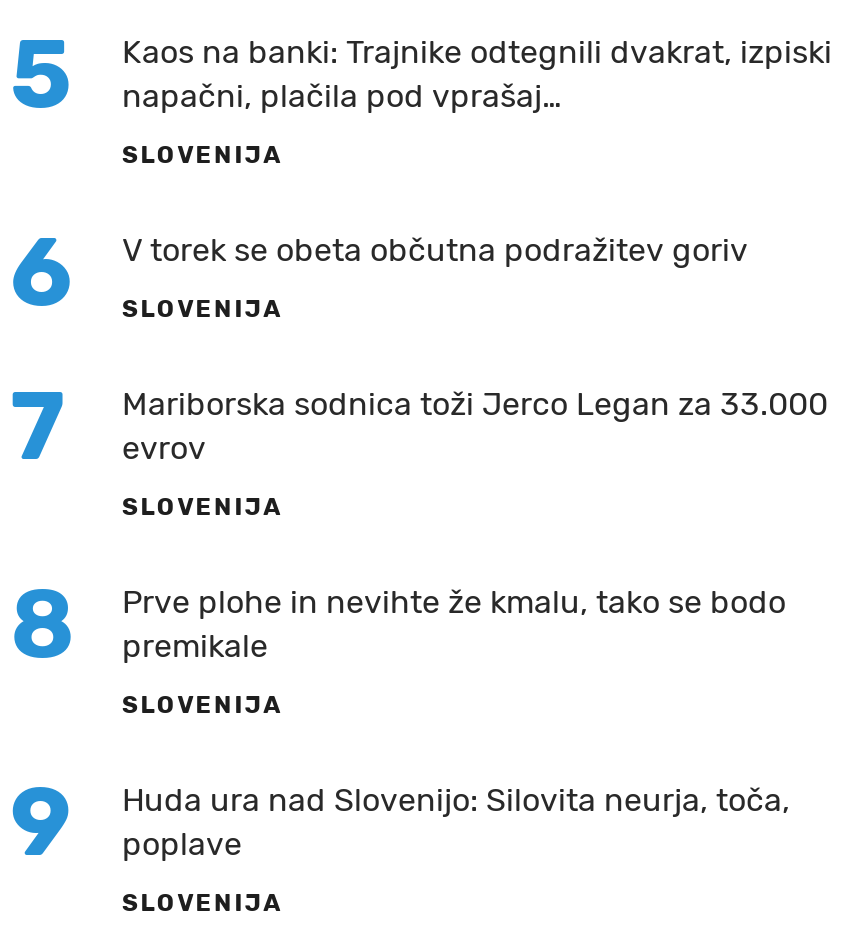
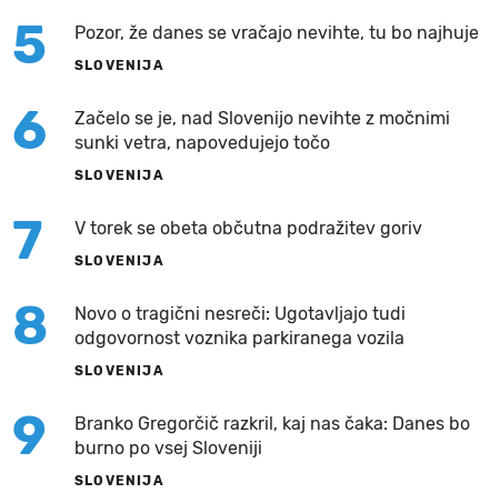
[122,33,832,115] Kaos na banki: Trajnike odtegnili dvakrat, izpiski | napačni, plačila pod vprašaj… -> [74,22,479,43] Pozor, že danes se vračajo nevihte, tu bo najhuje
moved [122,231,748,269] -> [74,218,422,239]: V torek se obeta občutna podražitev goriv
none -> [74,108,450,153] Začelo se je, nad Slovenijo nevihte z močnimi | sunki vetra, napovedujejo točo
[122,385,828,467] Mariborska sodnica toži Jerco Legan za 33.000 | evrov -> none
[122,583,786,665] Prve plohe in nevihte že kmalu, tako se bodo | premikale -> [74,303,406,349] Novo o tragični nesreči: Ugotavljajo tudi | odgovornost voznika parkiranega vozila
[122,781,790,863] Huda ura nad Slovenijo: Silovita neurja, toča, | poplave -> [74,413,470,459] Branko Gregorčič razkril, kaj nas čaka: Danes bo | burno po vsej Sloveniji

